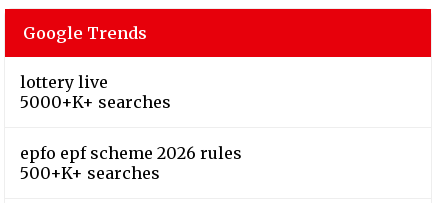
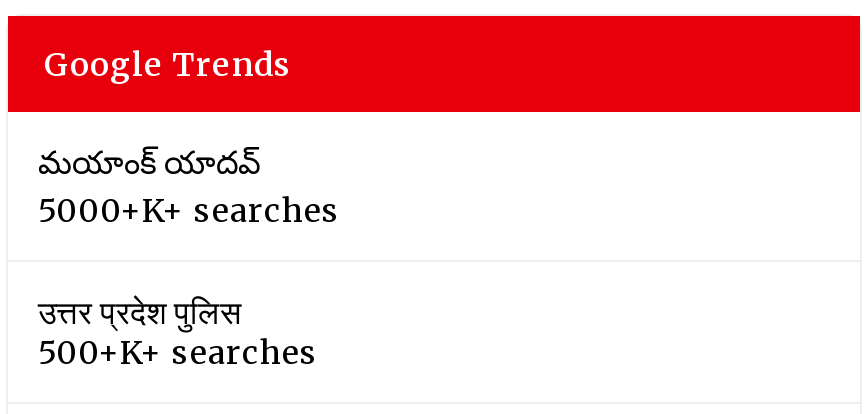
[20,72,108,92] lottery live -> [38,142,260,182] మయాంక్ యాదవ్
[20,143,242,163] epfo epf scheme 2026 rules -> [38,292,242,332] उत्तर प्रदेश पुलिस

